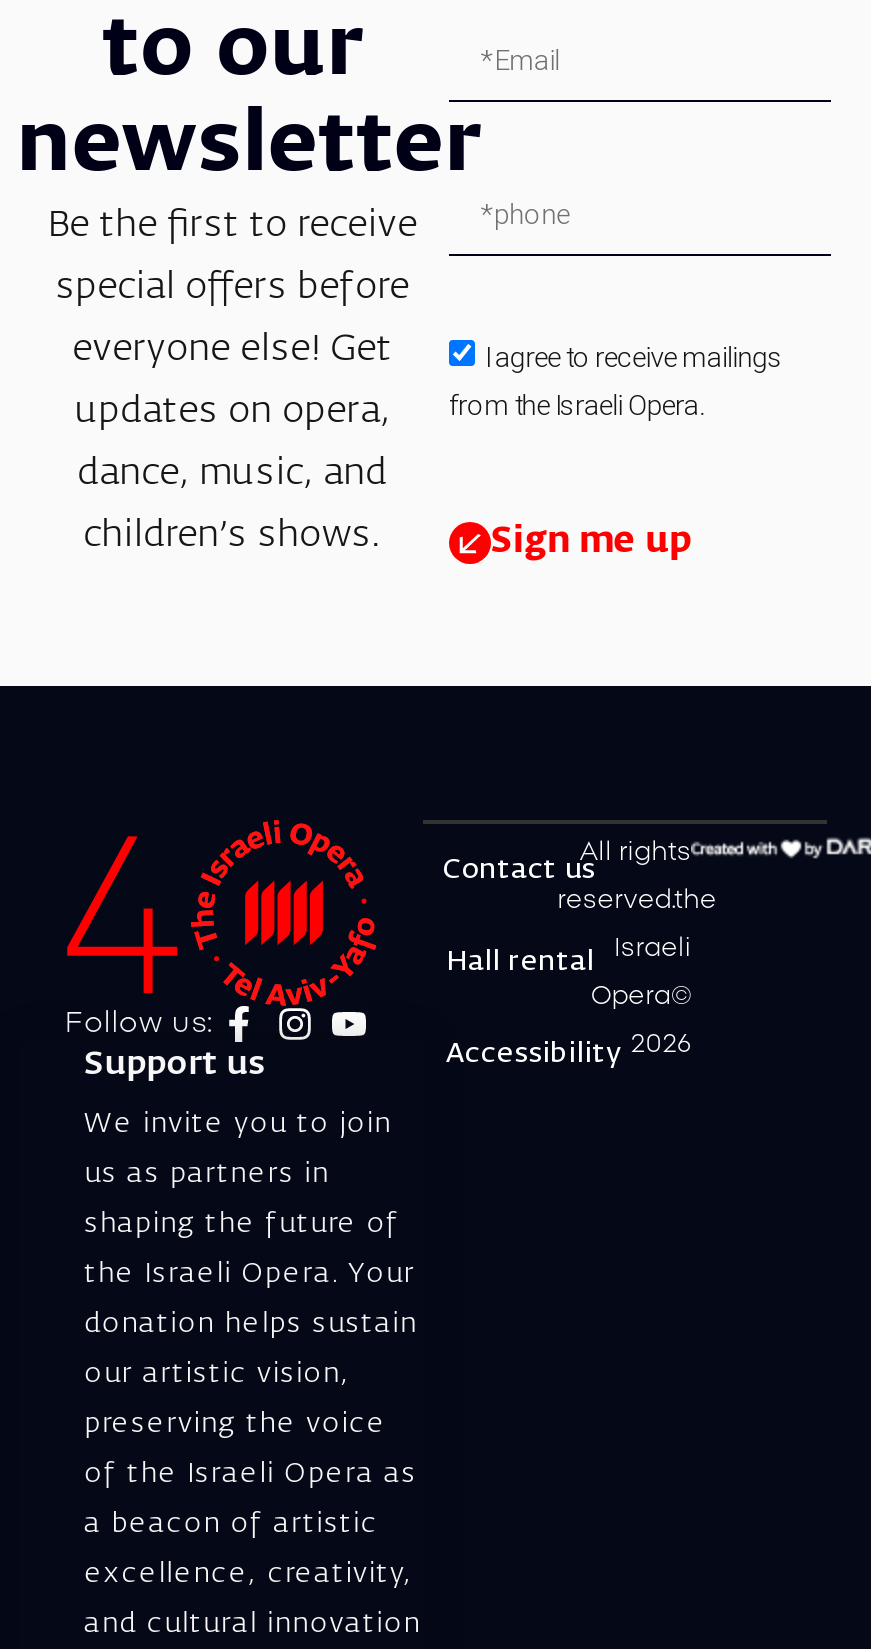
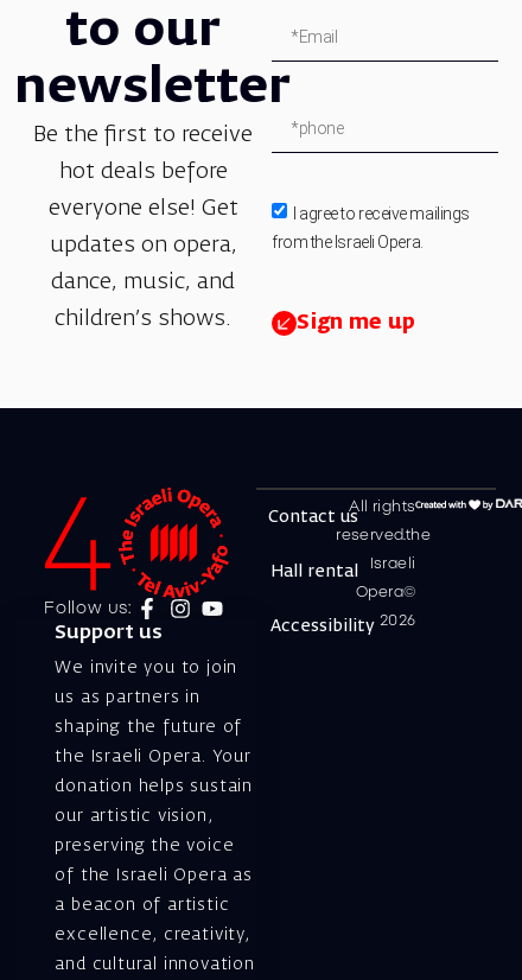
[55,269,409,305] special offers before -> [59,161,227,182] hot deals before

